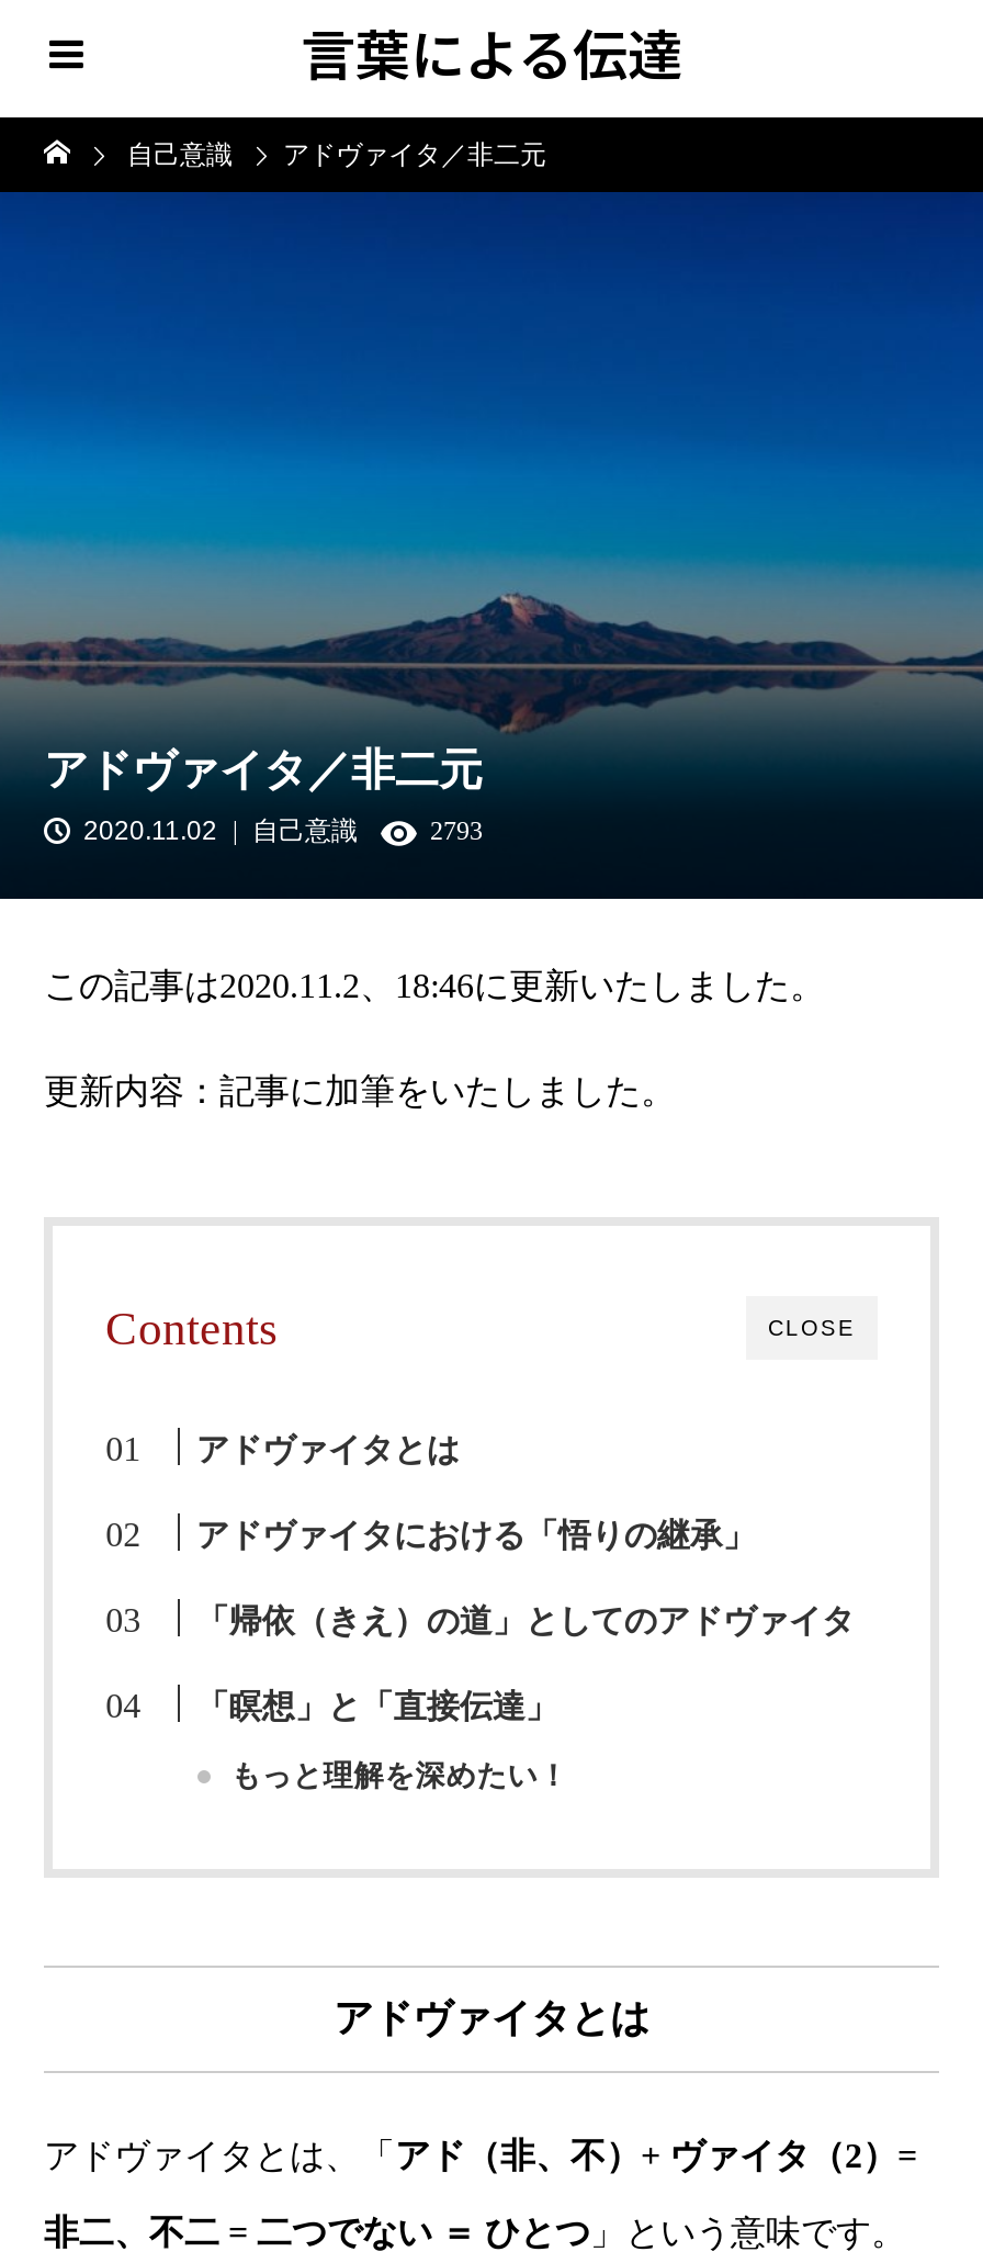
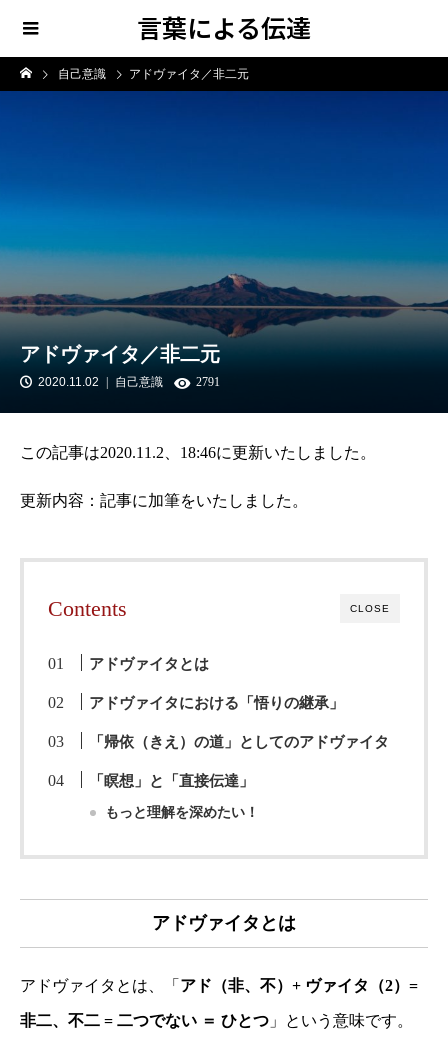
[430,816,483,847] 2793 -> [196,375,220,389] 2791

